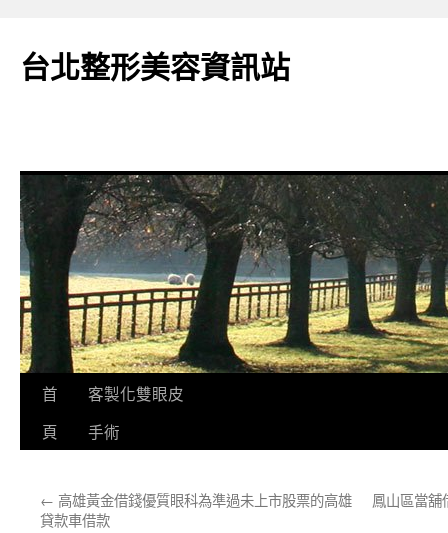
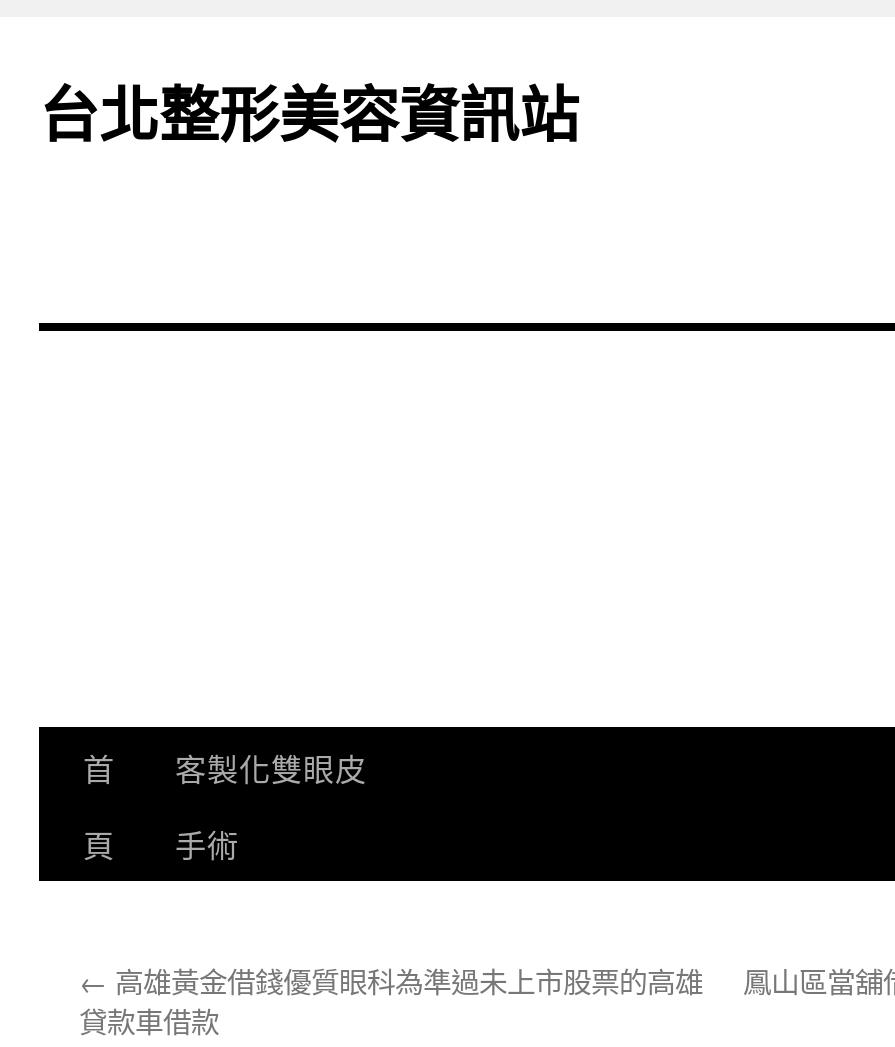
[19,175,445,374] [image] -> none

